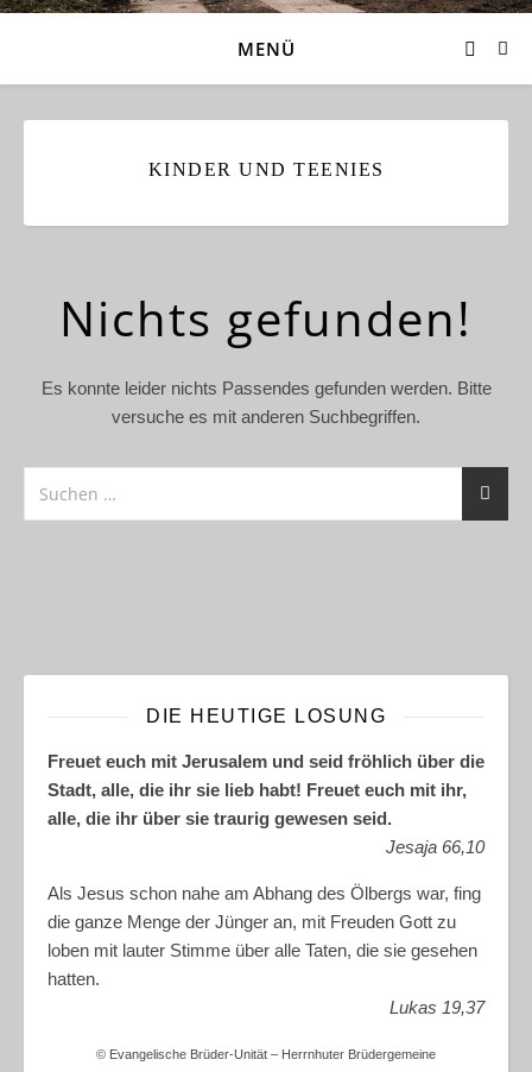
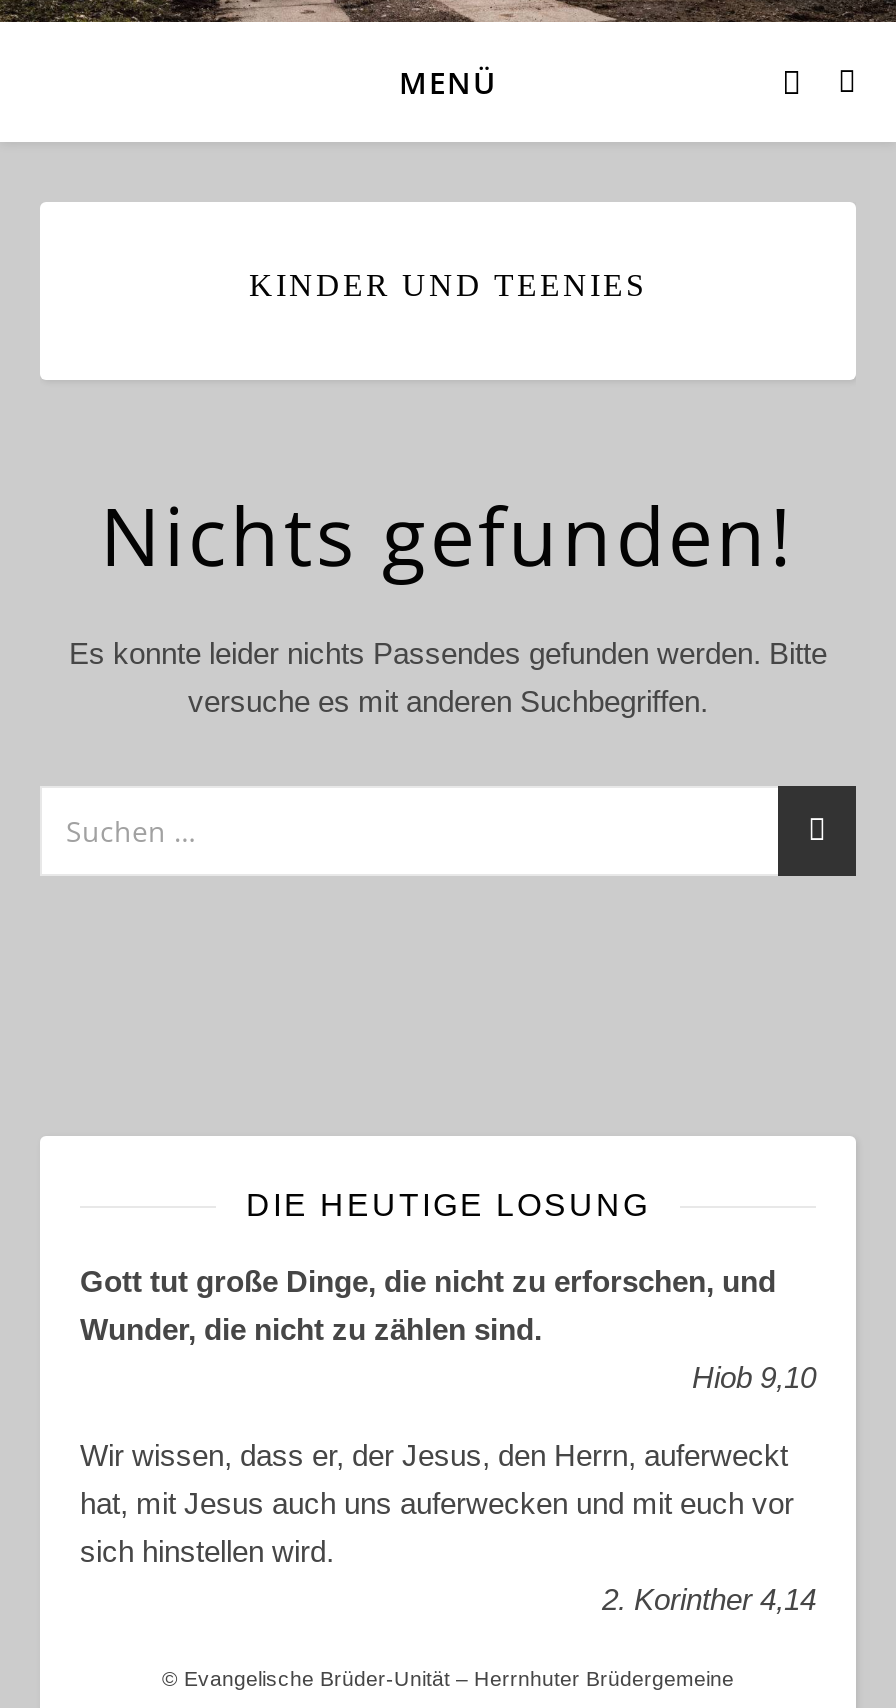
[47,751,484,857] Freuet euch mit Jerusalem und seid fröhlich über die | Stadt, alle, die ihr sie lieb habt! Freuet euch mit ihr, | alle, die ihr über sie traurig gewesen seid. | Jesaja 66,10 -> [80,1264,816,1394] Gott tut große Dinge, die nicht zu erforschen, und | Wunder, die nicht zu zählen sind. | Hiob 9,10
[47,883,484,1017] Als Jesus schon nahe am Abhang des Ölbergs war, fing | die ganze Menge der Jünger an, mit Freuden Gott zu | loben mit lauter Stimme über alle Taten, die sie gesehen | hatten. | Lukas 19,37 -> [80,1438,816,1616] Wir wissen, dass er, der Jesus, den Herrn, auferweckt | hat, mit Jesus auch uns auferwecken und mit euch vor | sich hinstellen wird. | 2. Korinther 4,14

